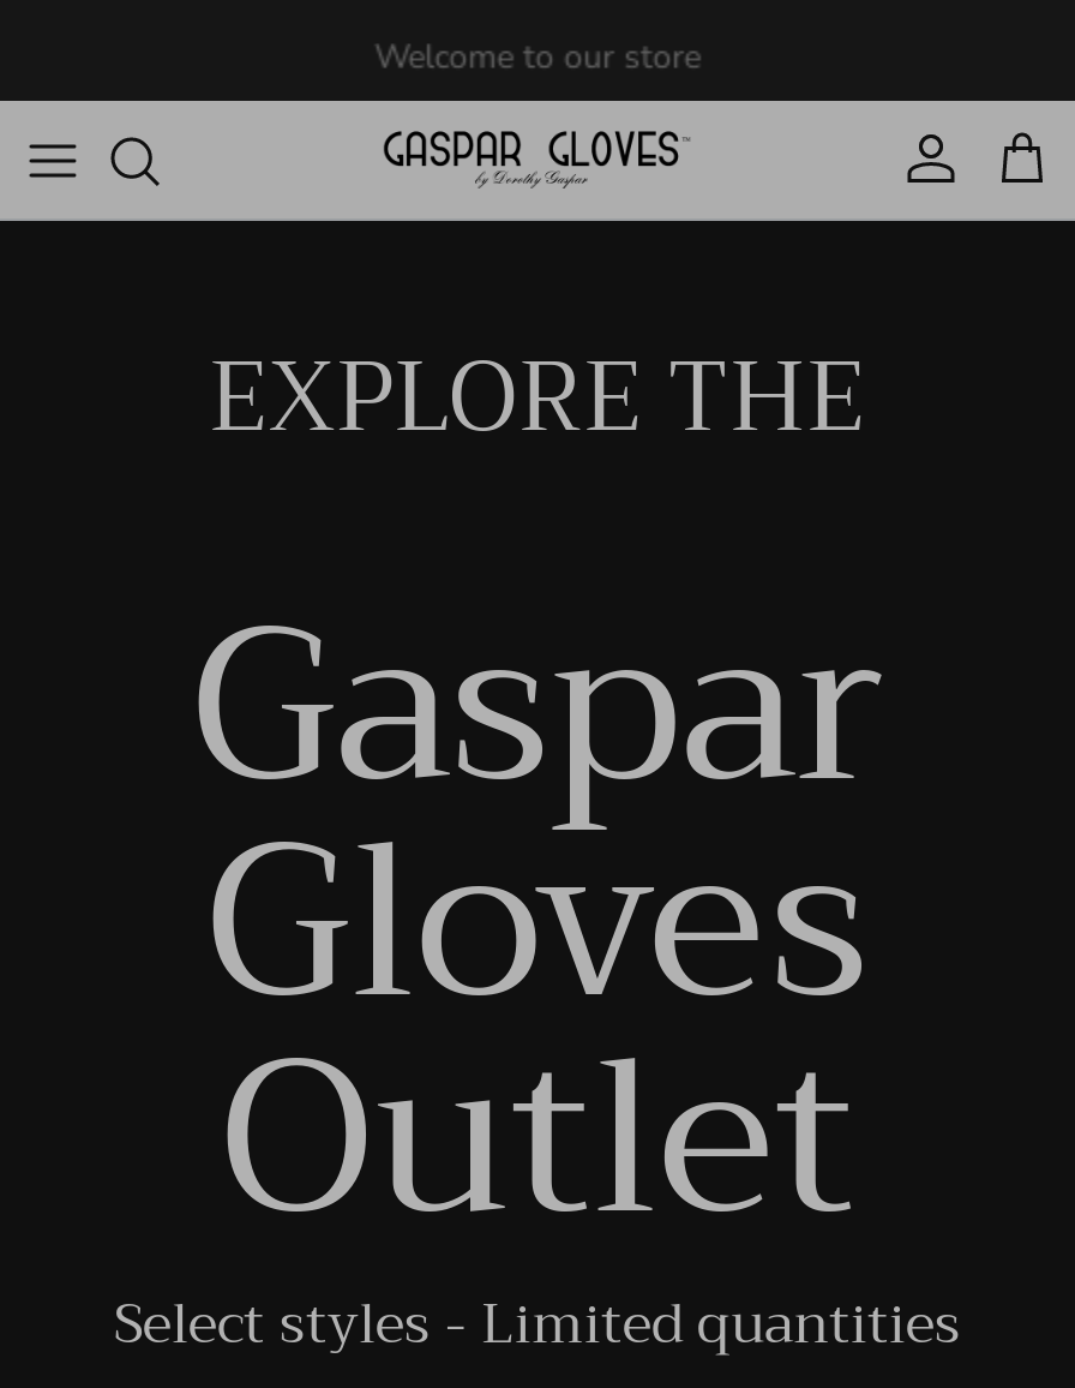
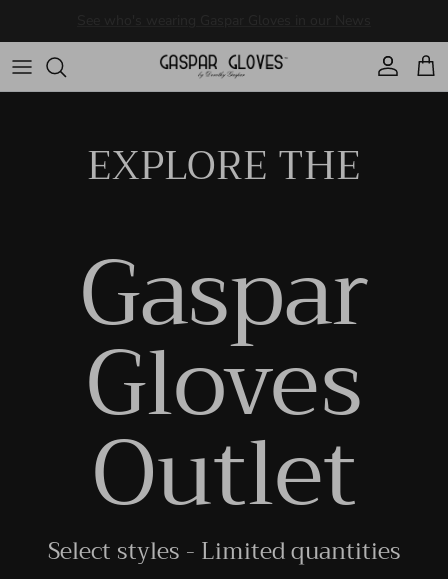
[374,26,701,72] Welcome to our store -> none

